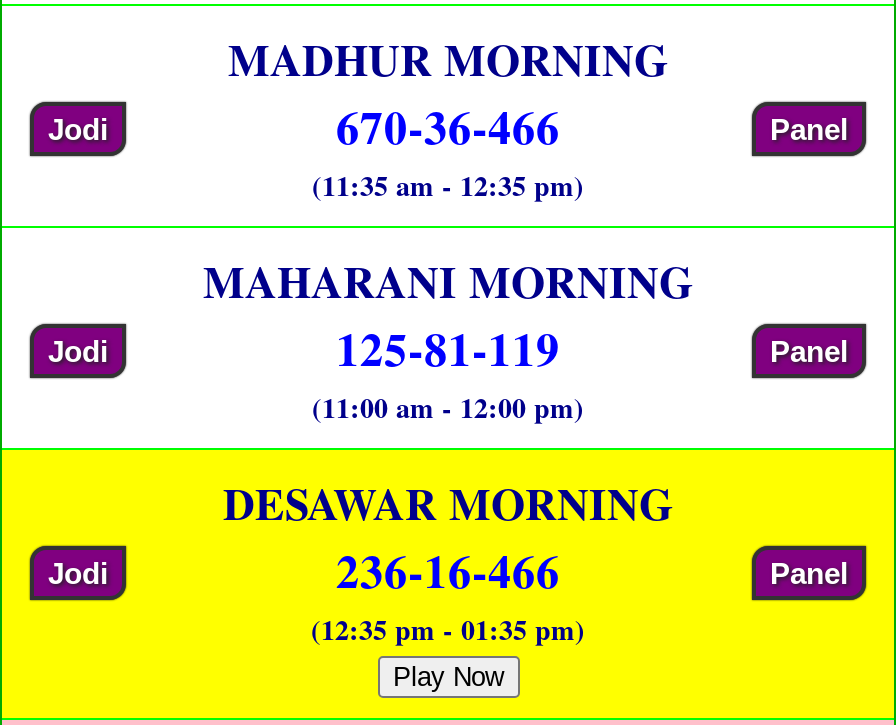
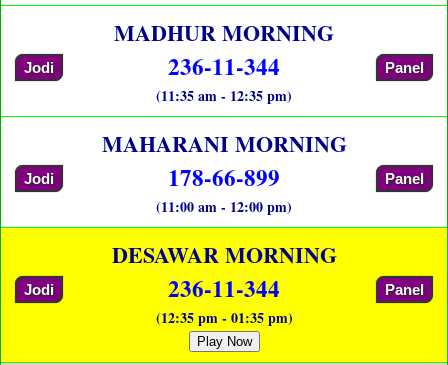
[336,92,560,160] 670-36-466 -> [168,49,280,83] 236-11-344
[336,314,560,382] 125-81-119 -> [168,160,280,194] 178-66-899
[336,536,560,604] 236-16-466 -> [168,271,280,305] 236-11-344

